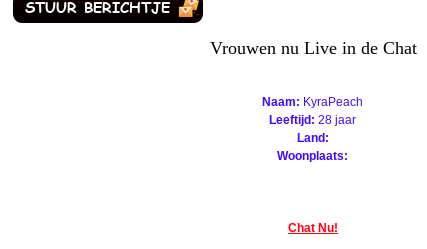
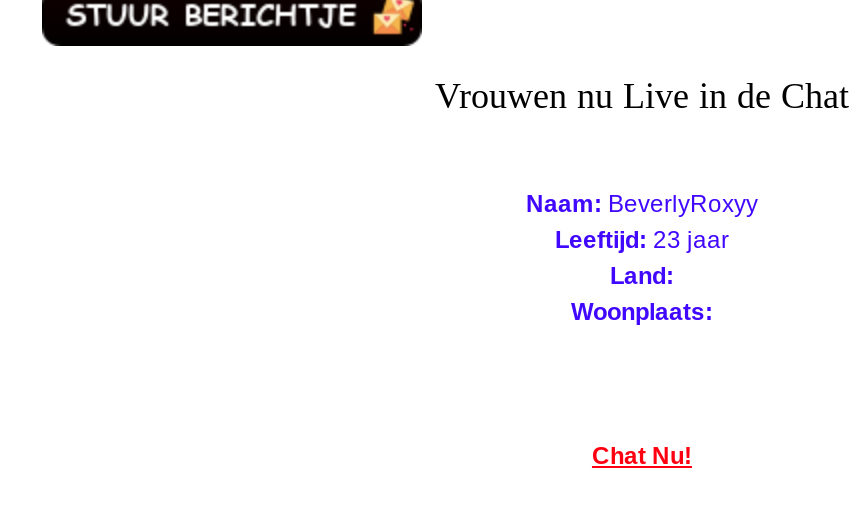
[262,95,363,109] Naam: KyraPeach -> [526,190,758,218] Naam: BeverlyRoxyy
[269,113,356,127] Leeftijd: 28 jaar -> [555,226,729,254] Leeftijd: 23 jaar

